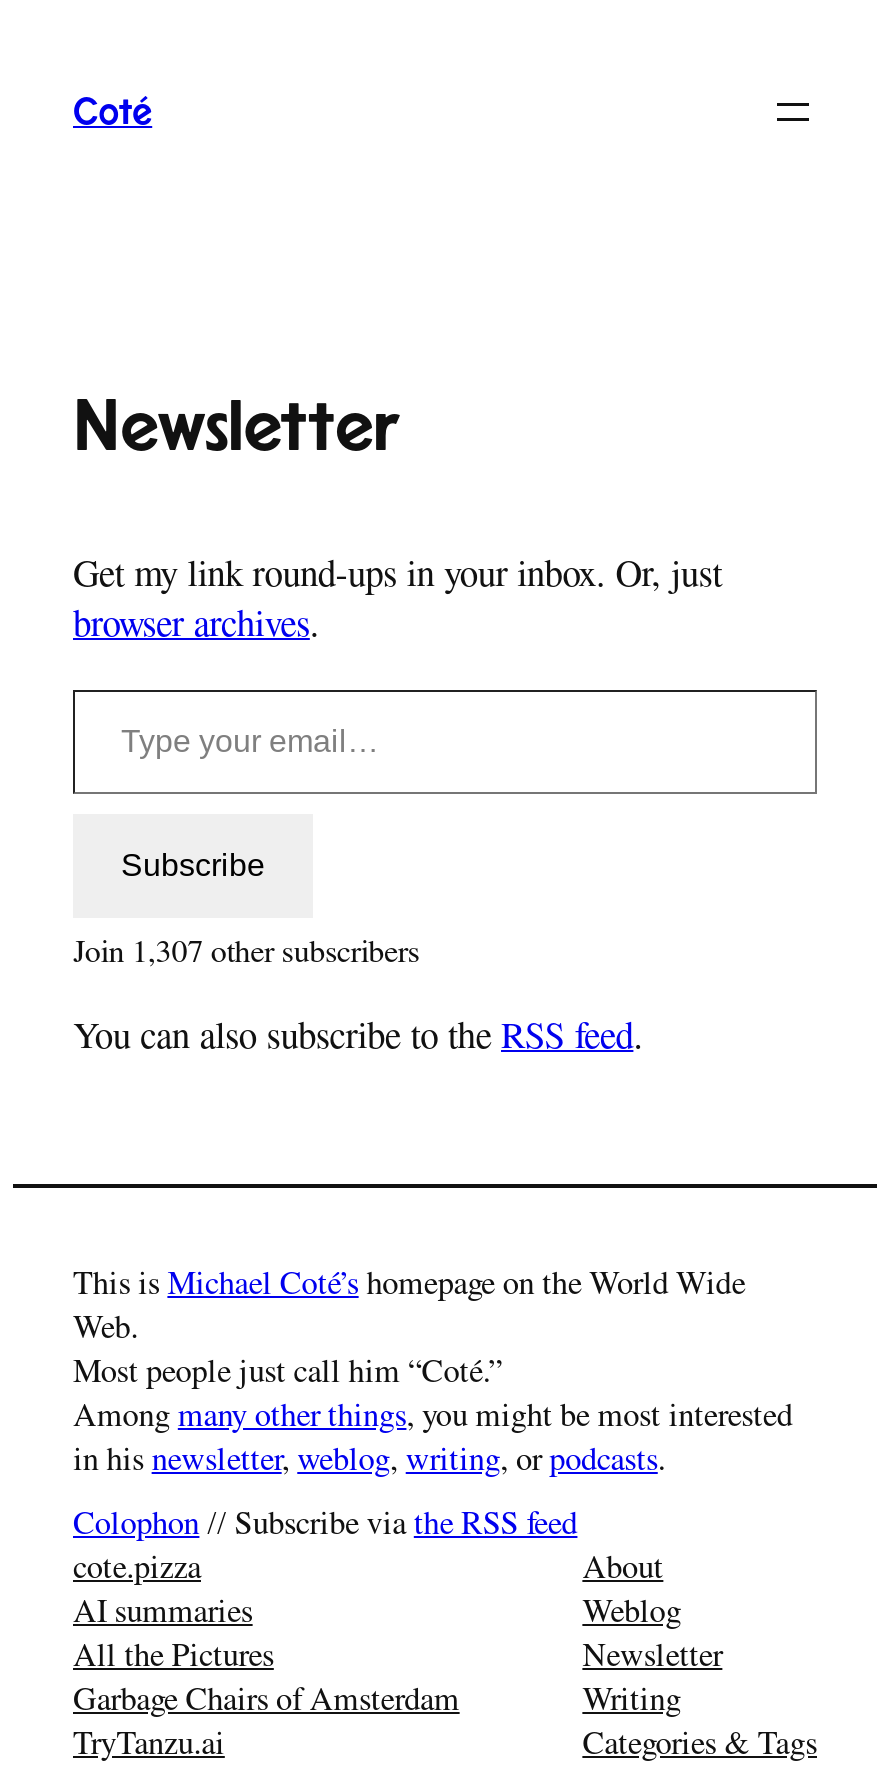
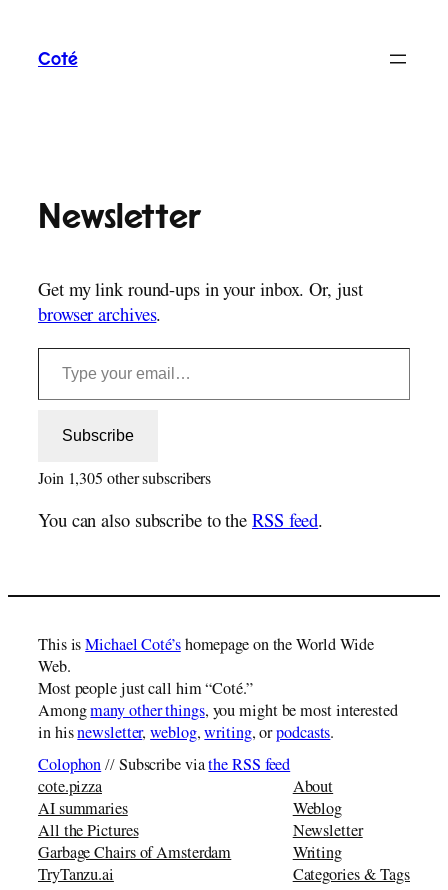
[73,940,419,972] Join 1,307 other subscribers -> [38,473,211,489] Join 1,305 other subscribers

